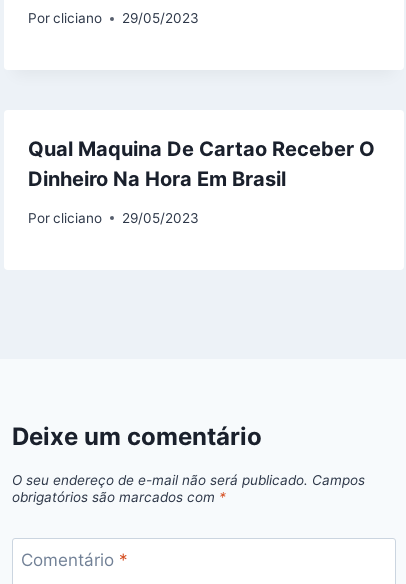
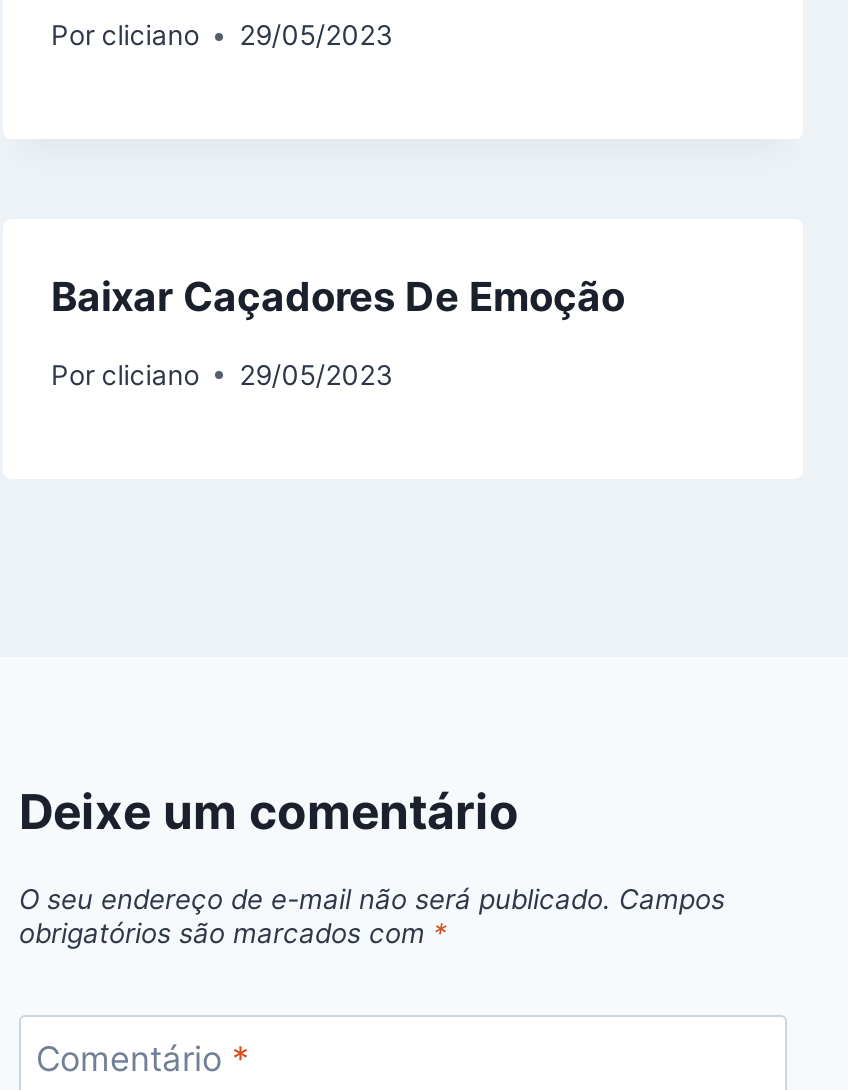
[28,137,375,191] Qual Maquina De Cartao Receber O | Dinheiro Na Hora Em Brasil -> [51,273,625,321] Baixar Caçadores De Emoção

